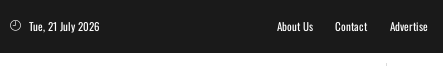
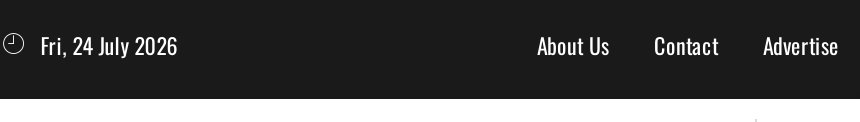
[29,18,100,34] Tue, 21 July 2026 -> [41,29,179,61] Fri, 24 July 2026

